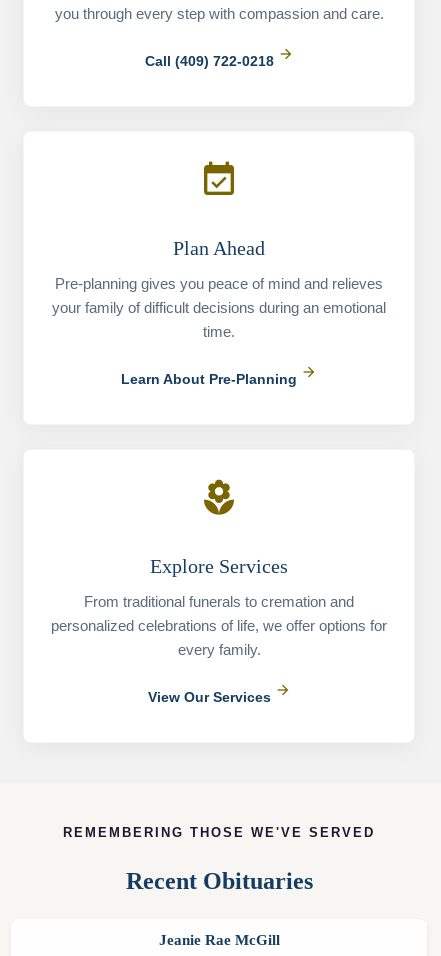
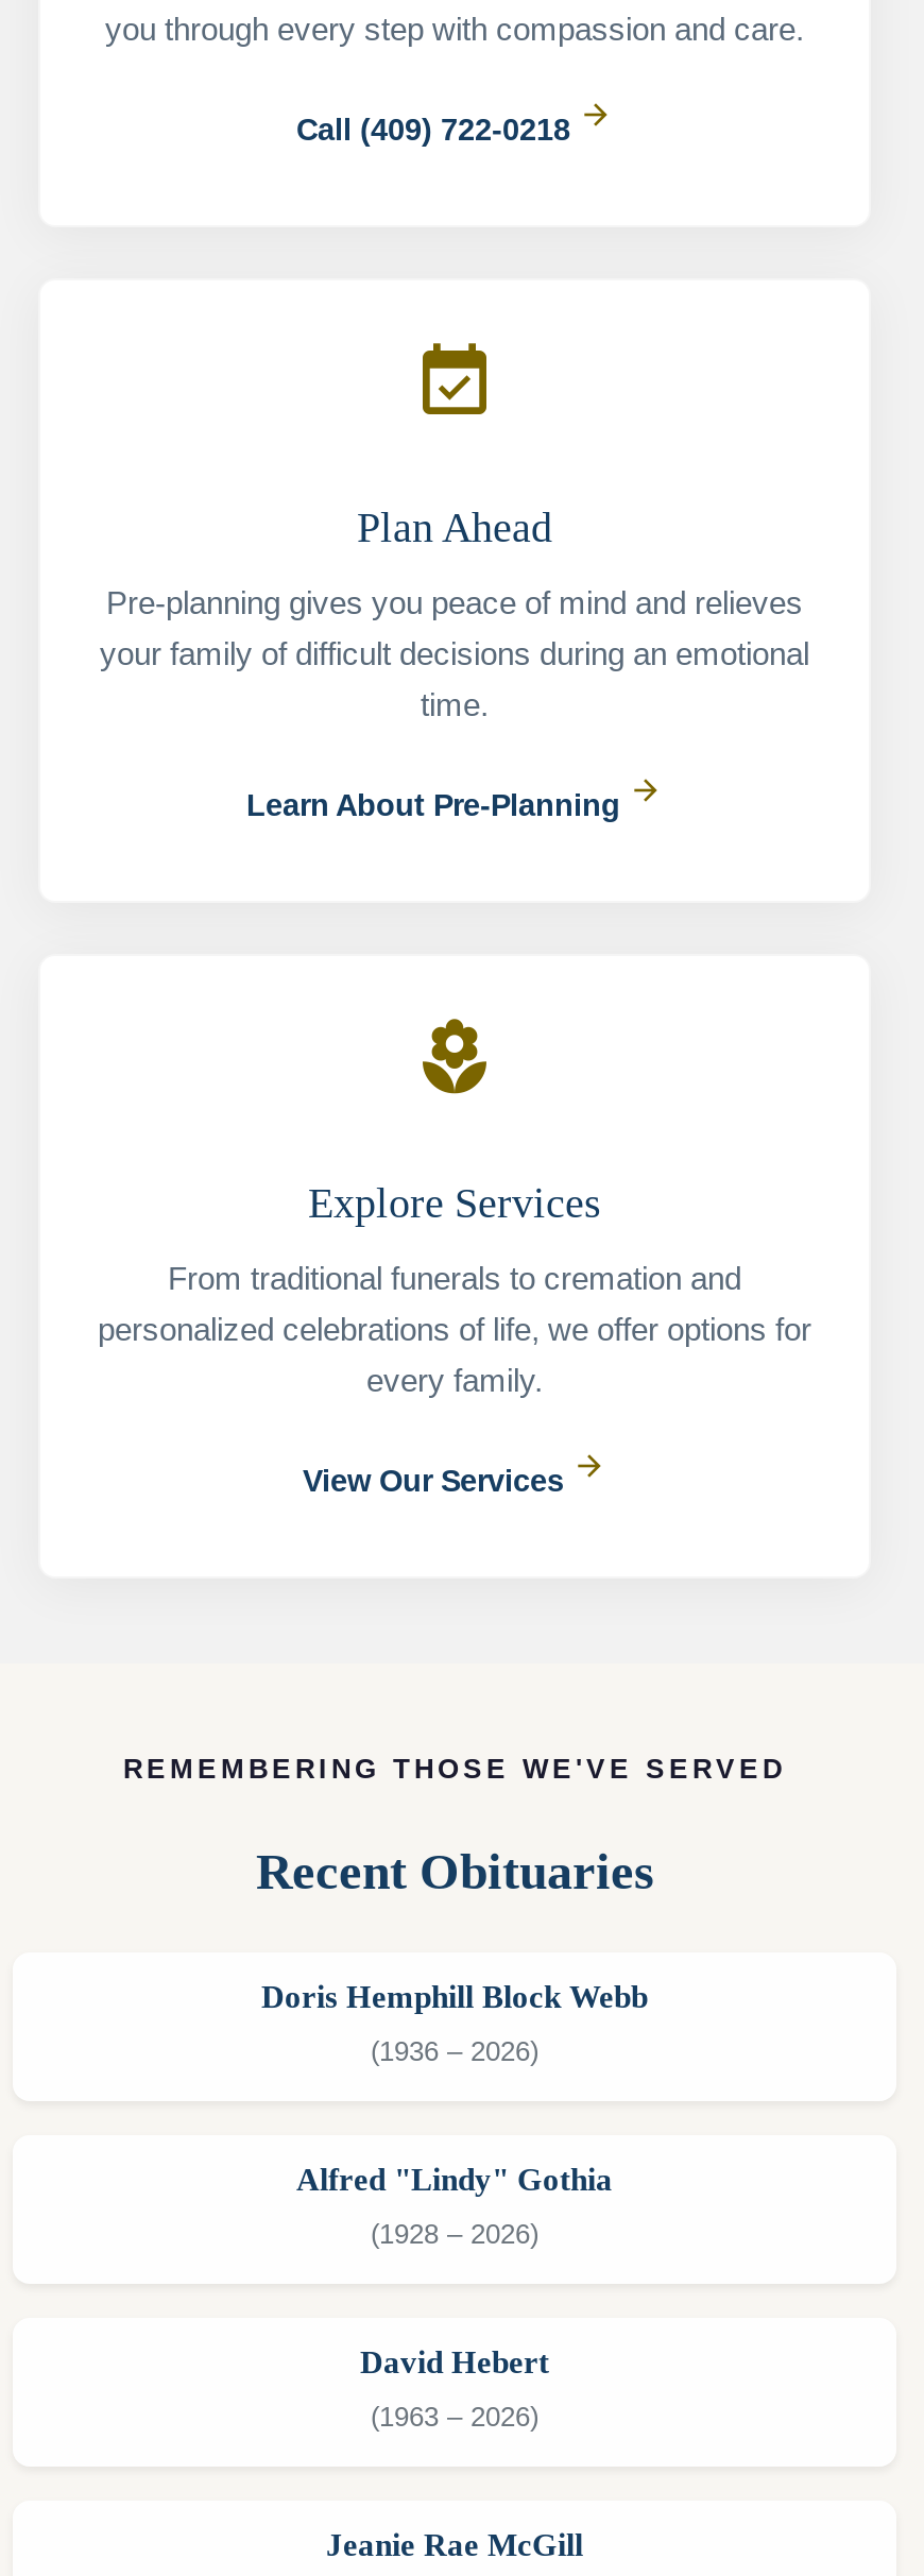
none -> [261,1978,648,2068] Doris Hemphill Block Webb | (1936 – 2026)
none -> [296,2161,613,2250] Alfred "Lindy" Gothia | (1928 – 2026)
none -> [360,2344,549,2433] David Hebert | (1963 – 2026)

